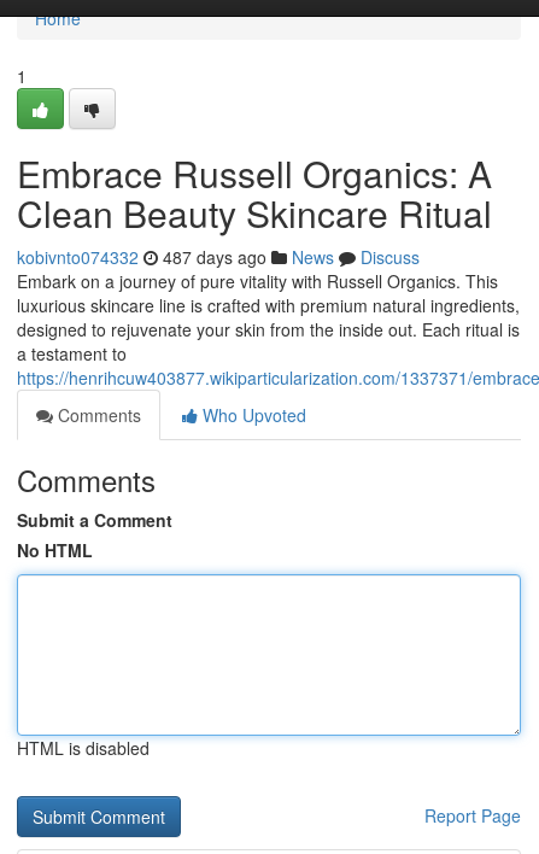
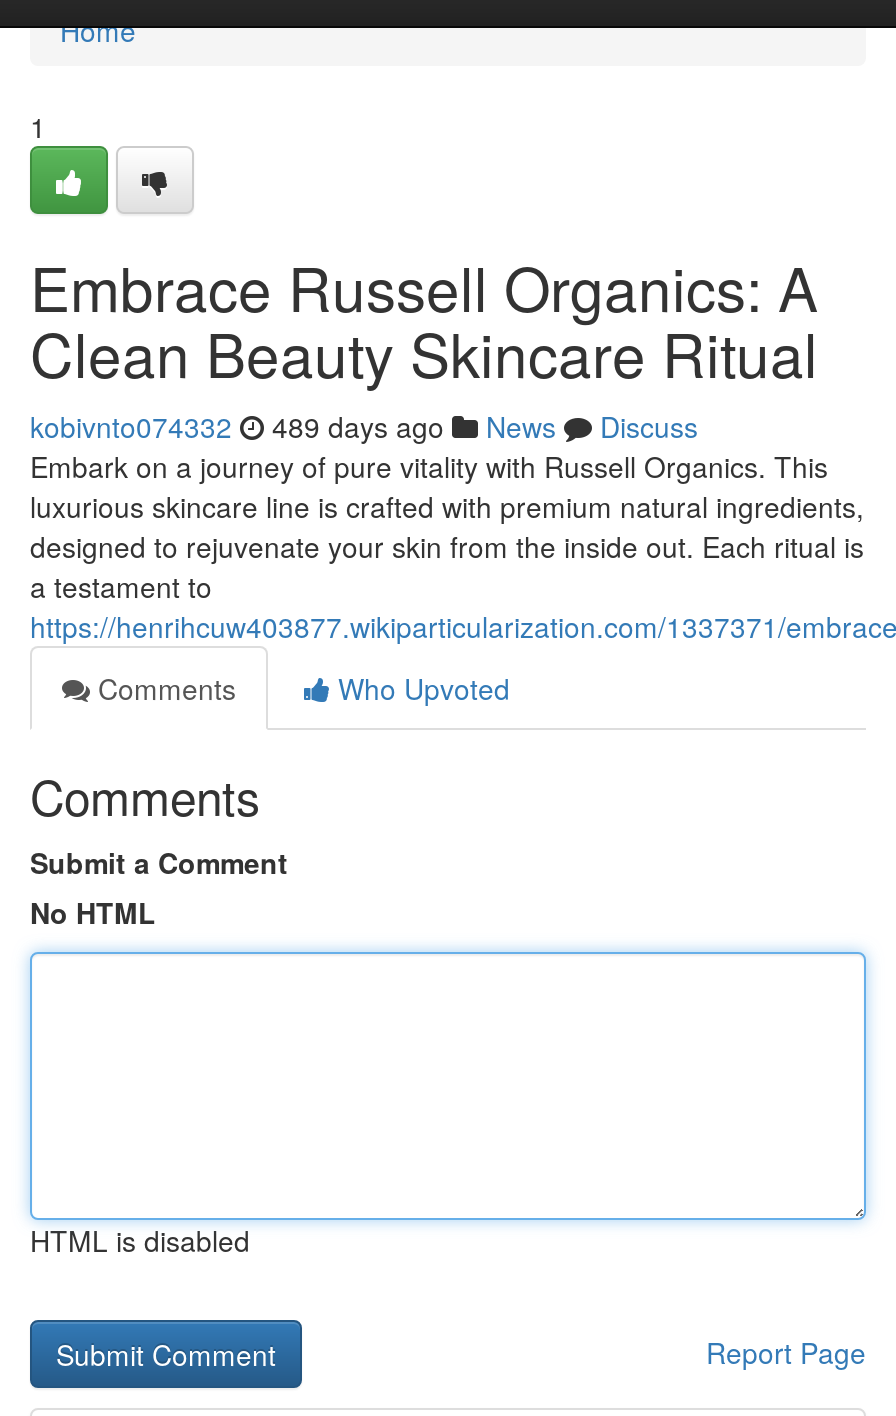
[17,245,420,269] kobivnto074332 487 days ago News Discuss -> [30,406,698,446] kobivnto074332 489 days ago News Discuss

